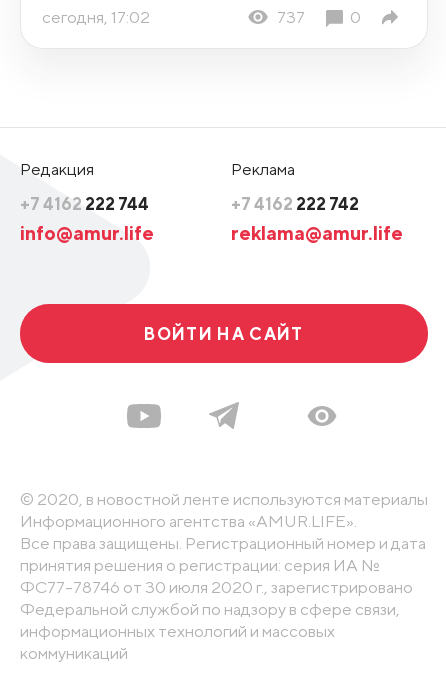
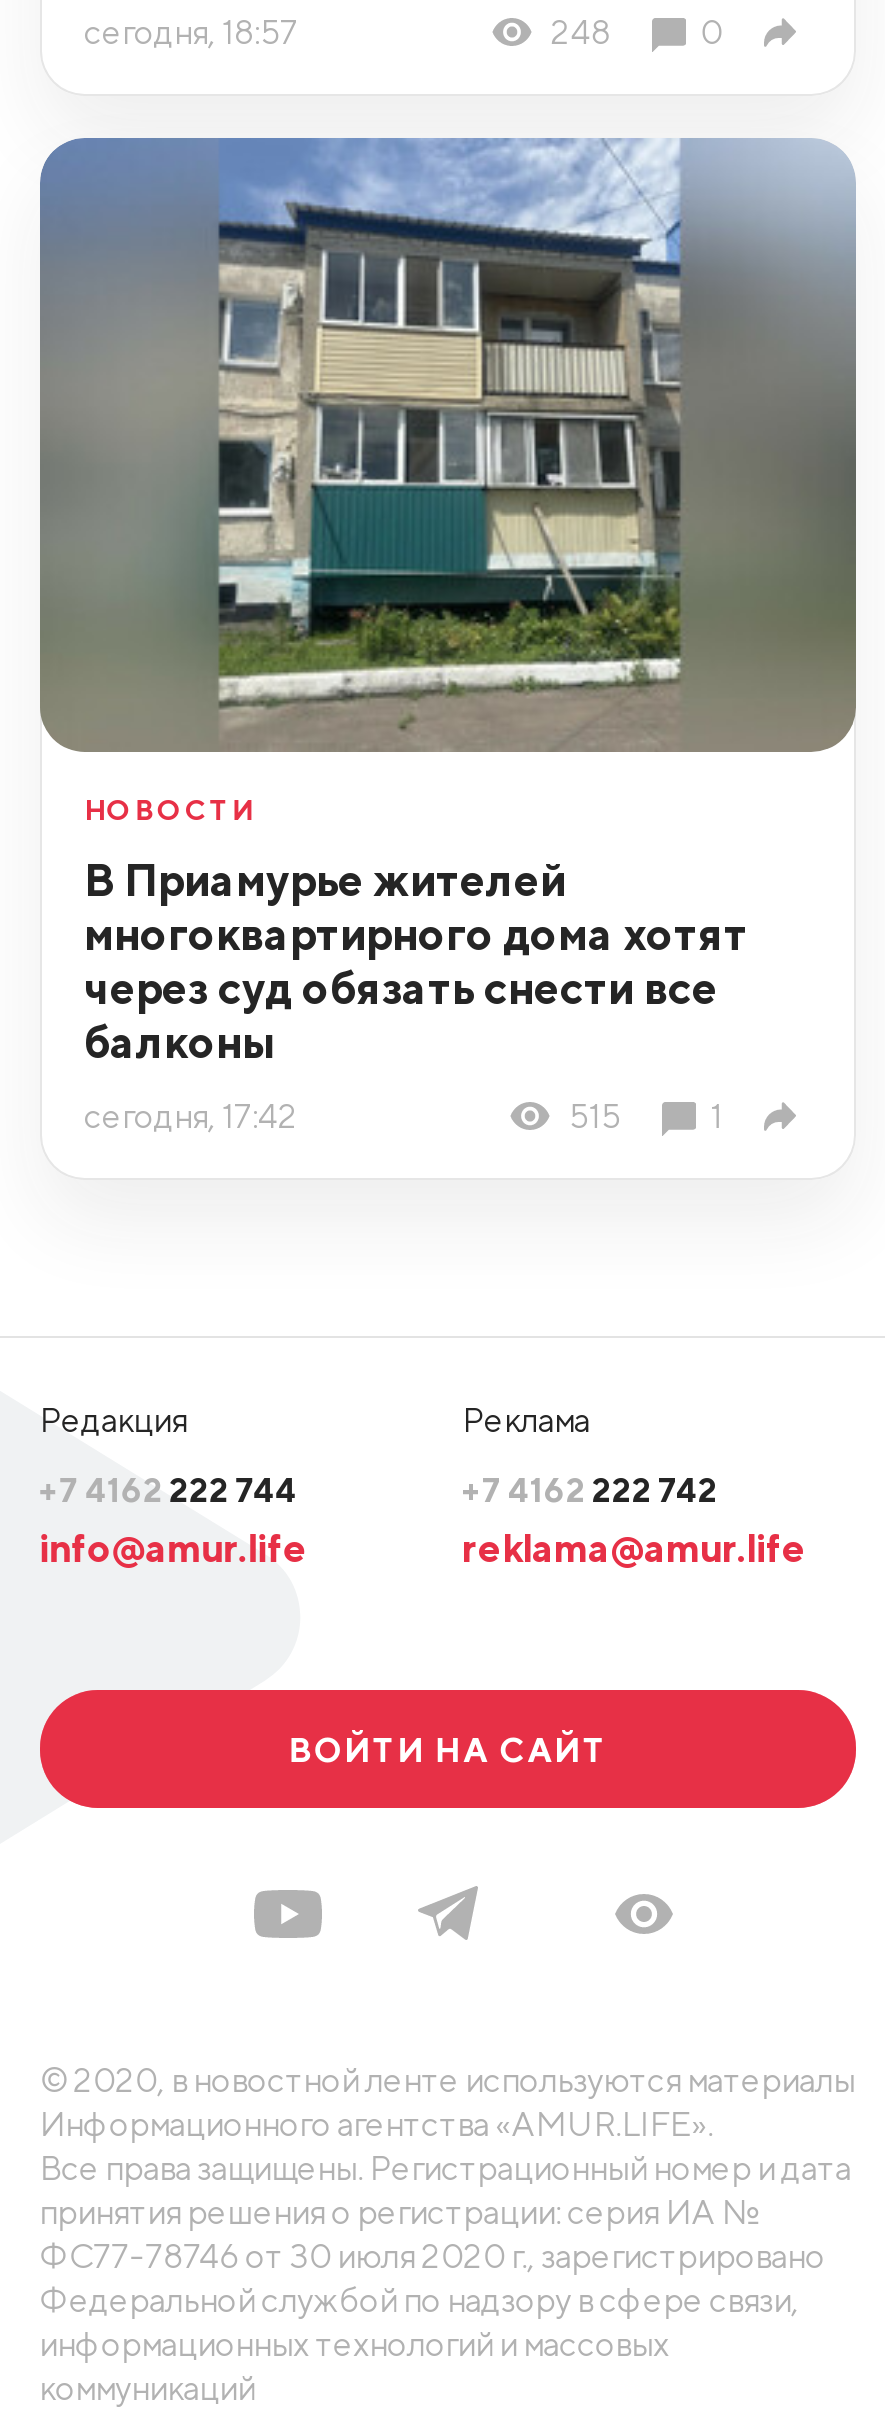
[42,7,305,27] сегодня, 17:02 | 737 -> [84,12,611,52] сегодня, 18:57 | 248
none -> [38,136,858,1136] [image] | НОВОСТИ | В Приамурье жителей | многоквартирного дома хотят | через суд обязать снести все | балконы | сегодня, 17:42 | 515 | 1

